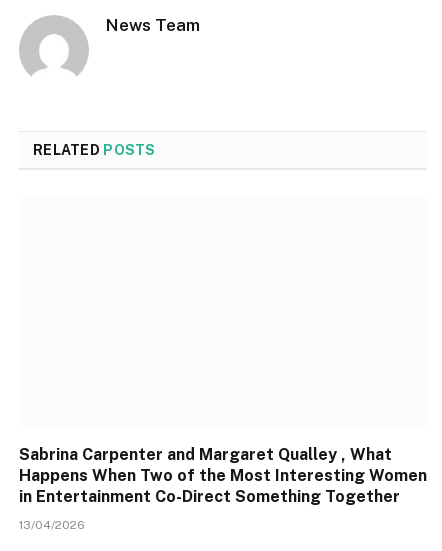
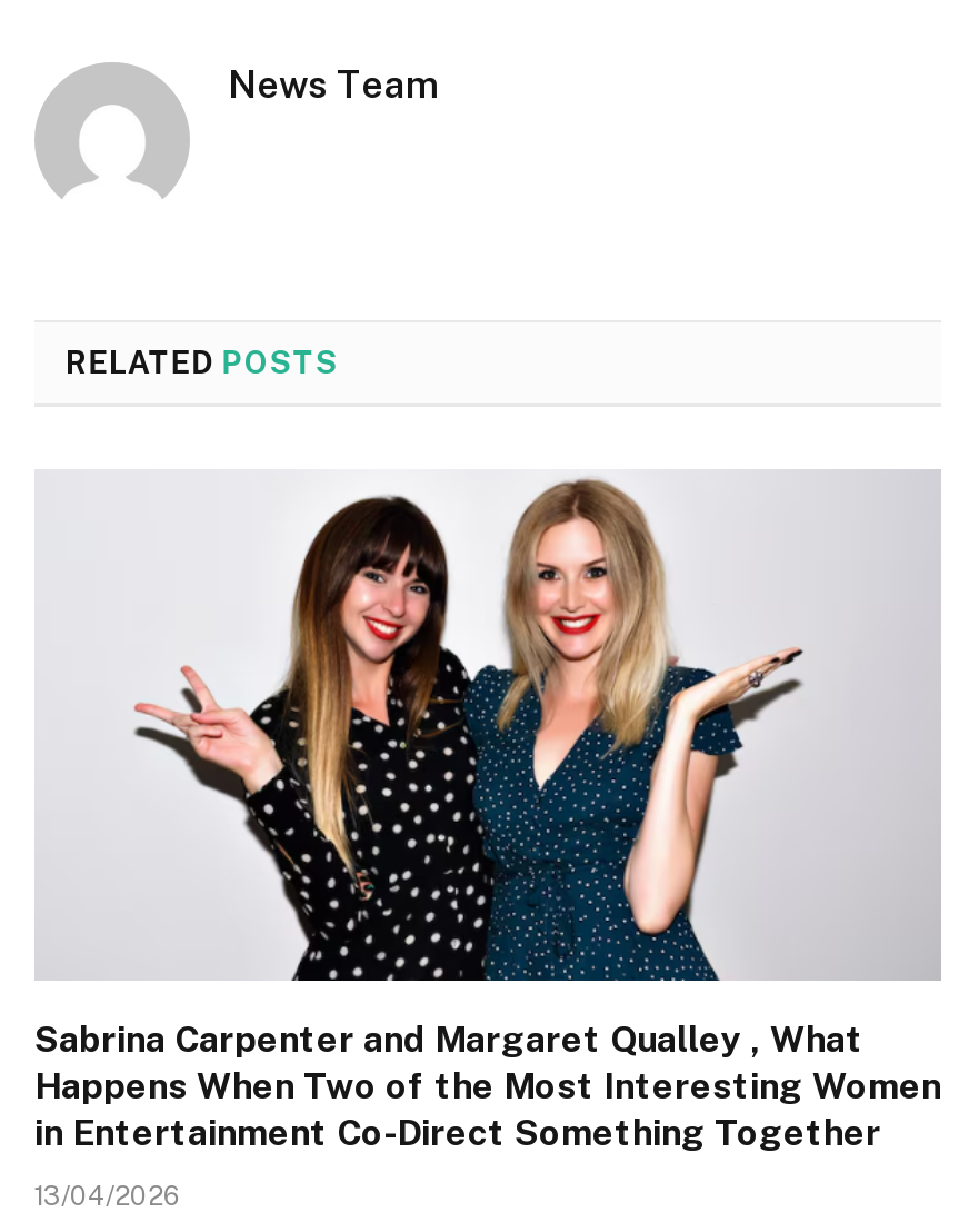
none -> [37,471,941,983] [image]

